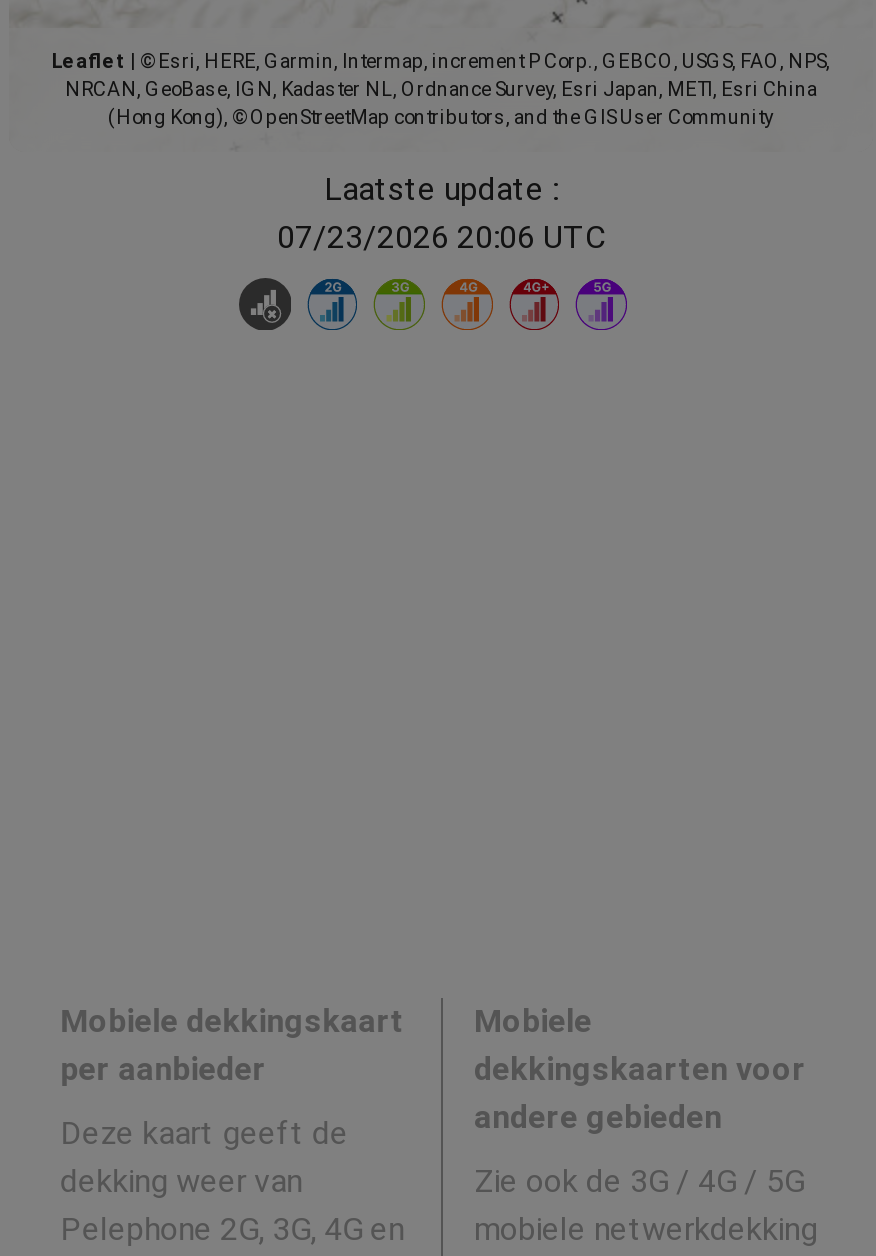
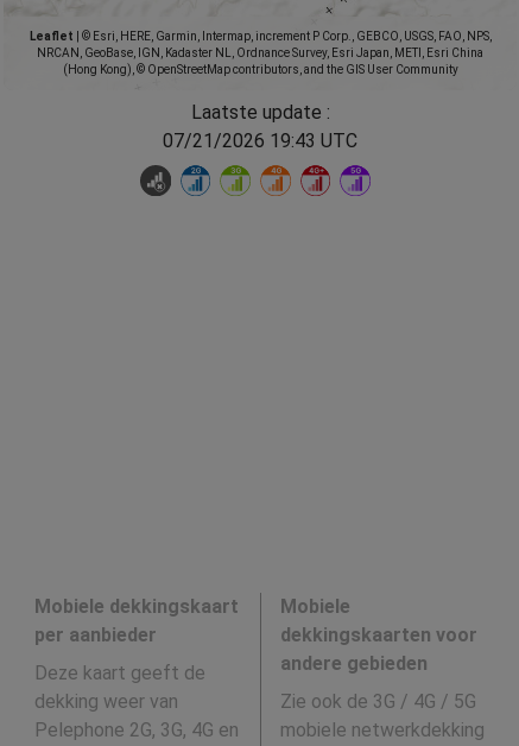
[277,218,605,256] 07/23/2026 20:06 UTC -> [163,129,357,152] 07/21/2026 19:43 UTC

